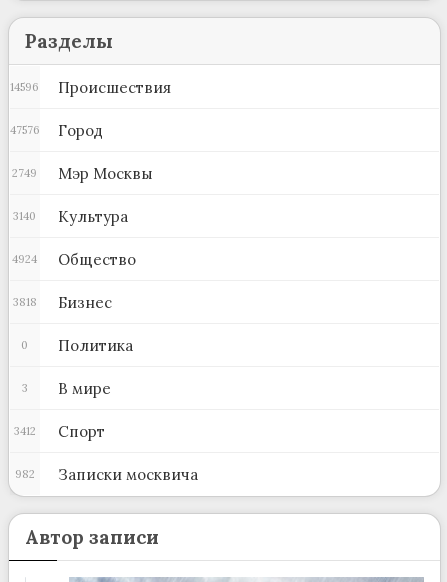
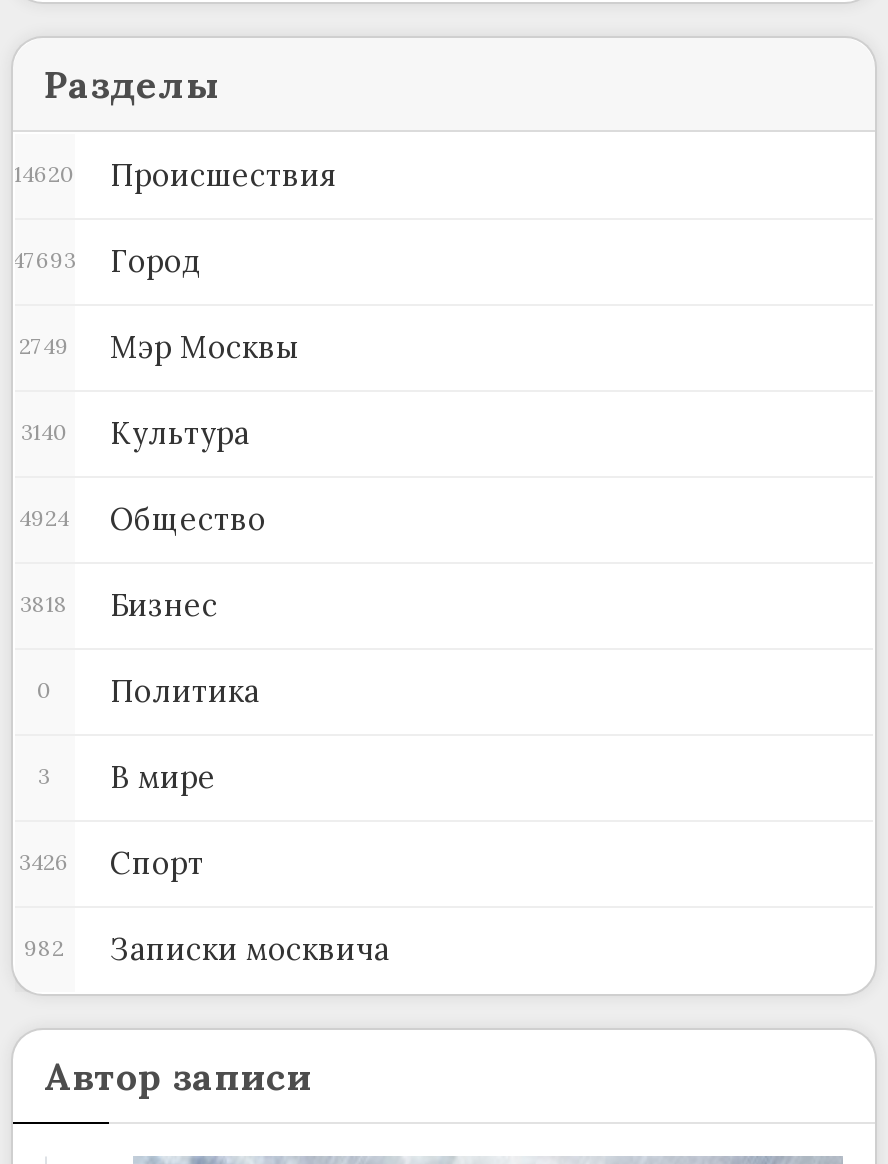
[10,78,170,97] 14596 Происшествия -> [14,156,336,194] 14620 Происшествия
[9,121,102,140] 47576 Город -> [12,242,200,280] 47693 Город
[13,422,104,441] 3412 Спорт -> [19,844,204,882] 3426 Спорт

